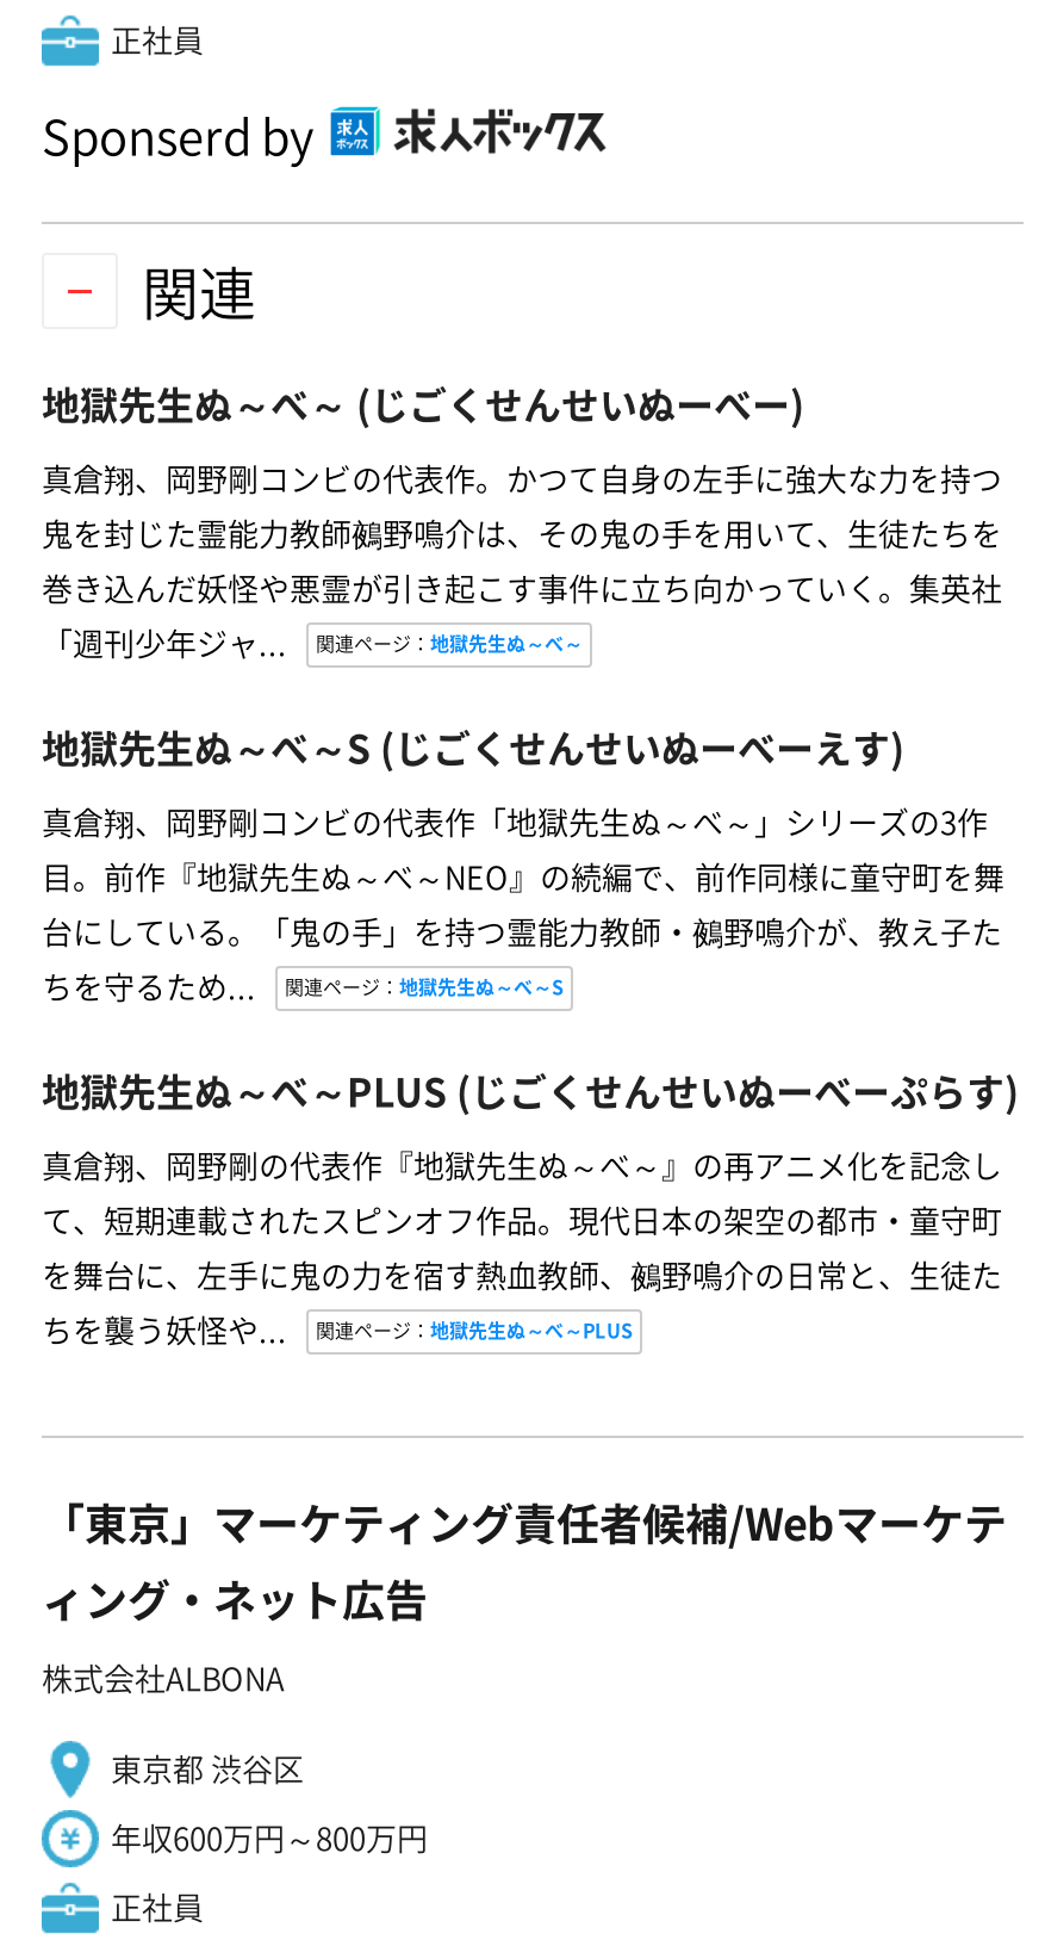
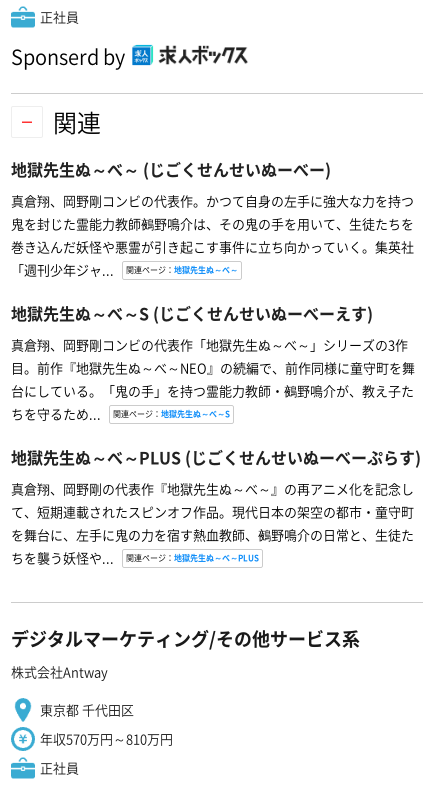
[42,1491,1007,1700] 「東京」マーケティング責任者候補/Webマーケテ | ィング・ネット広告 | 株式会社ALBONA -> [11,625,360,681] デジタルマーケティング/その他サービス系 | 株式会社Antway
[111,1746,304,1791] 東京都 渋谷区 -> [40,700,134,719] 東京都 千代田区
[111,1815,428,1860] 年収600万円～800万円 -> [40,729,173,748] 年収570万円～810万円

